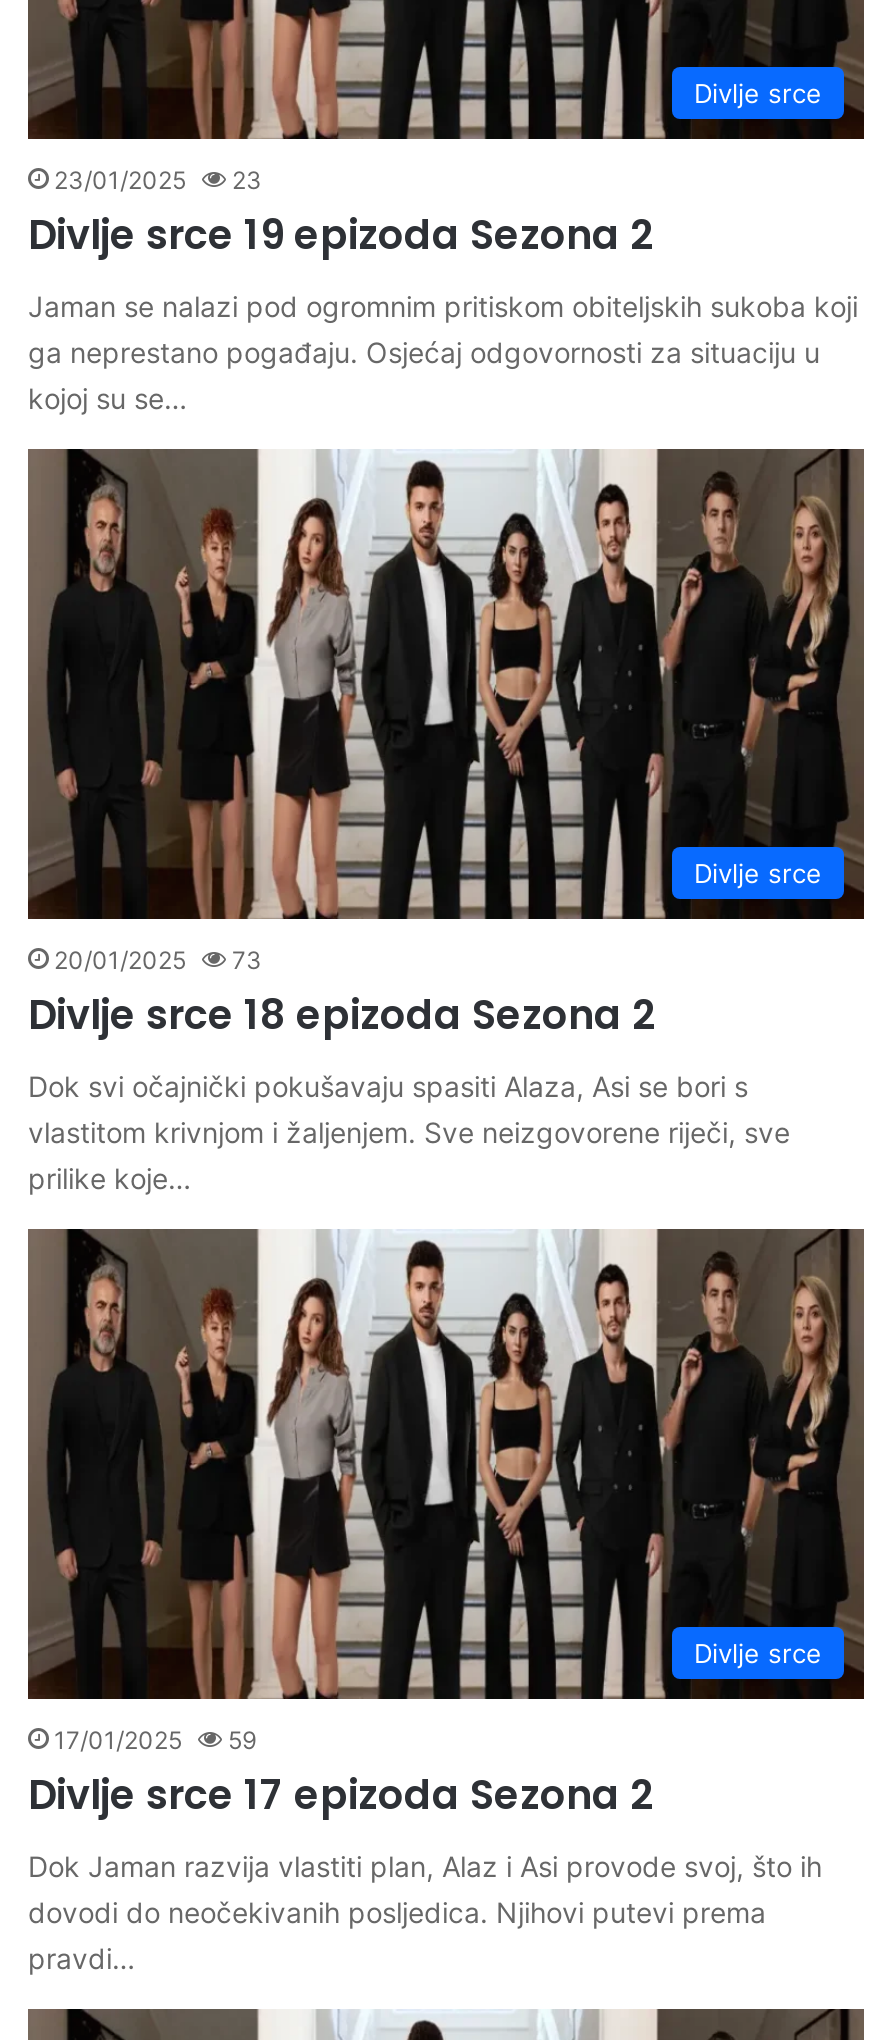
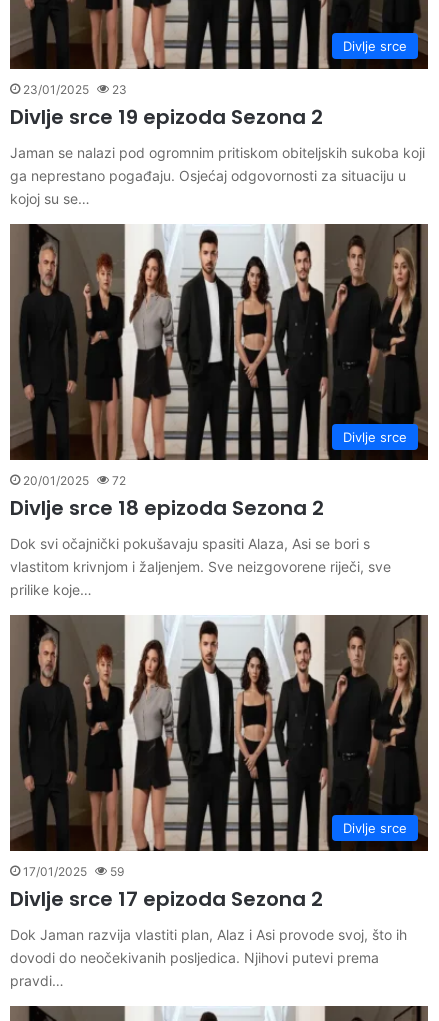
[54,945,262,975] 20/01/2025 73 -> [23,473,126,488] 20/01/2025 72

